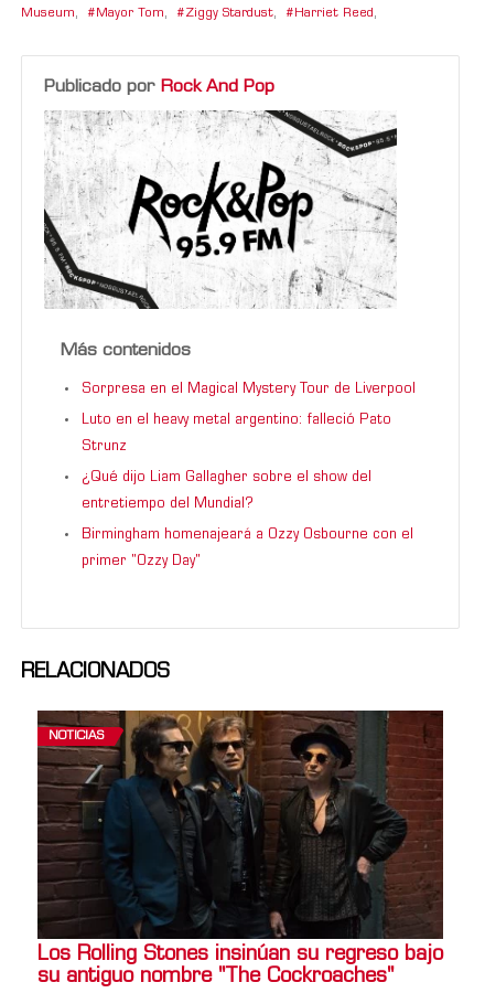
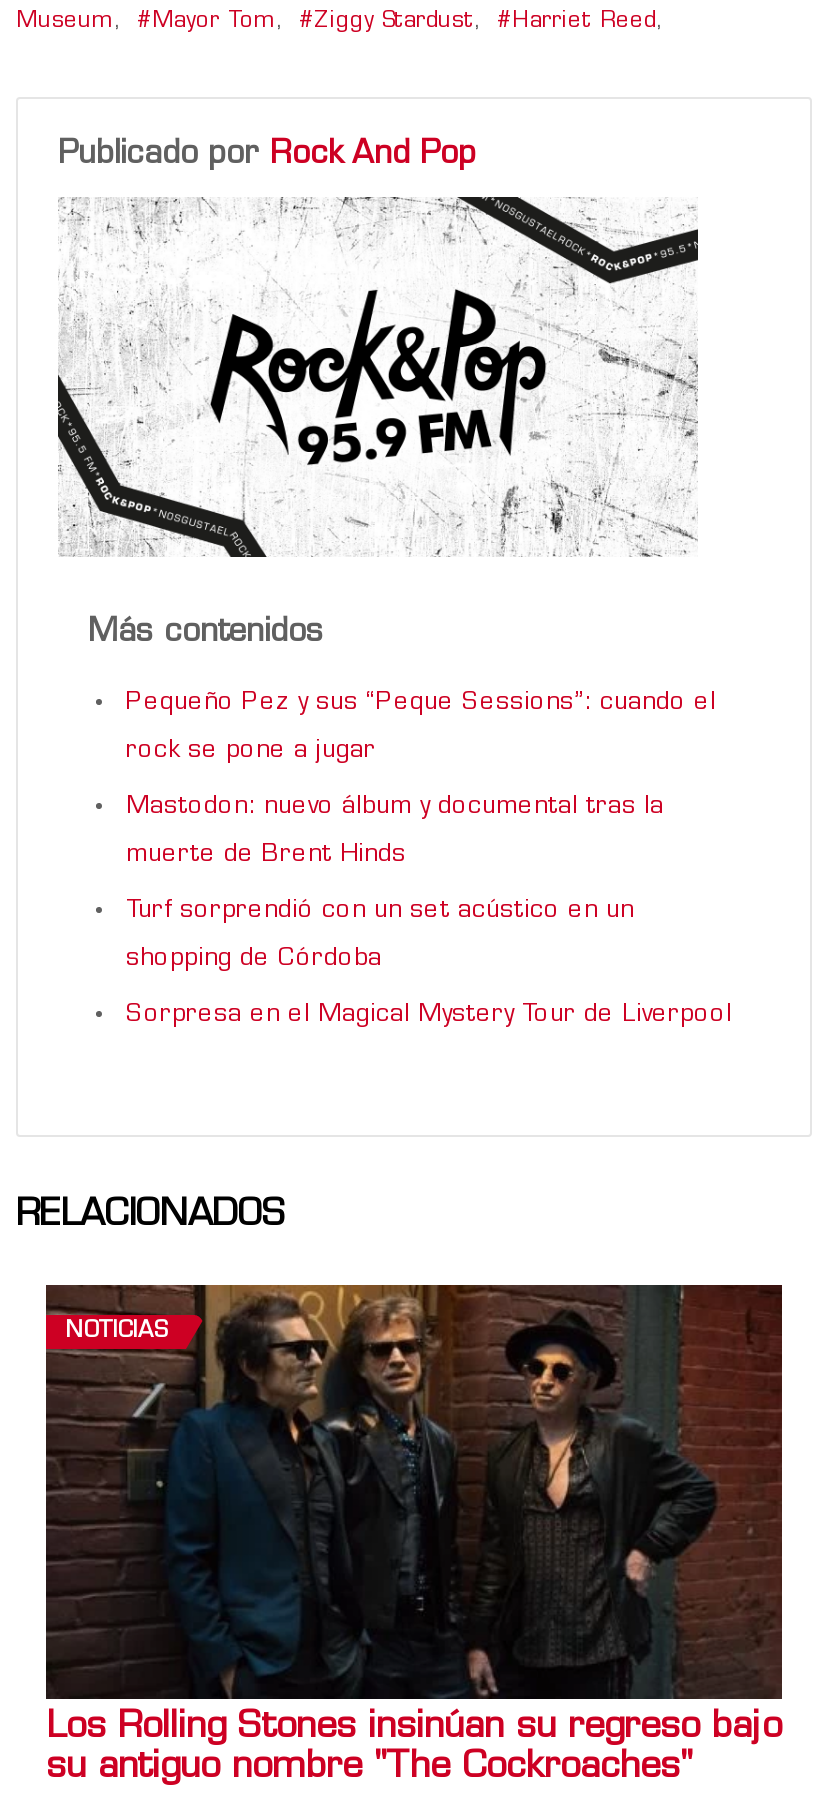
none -> [126,691,716,971] Pequeño Pez y sus “Peque Sessions”: cuando el | rock se pone a jugar | Mastodon: nuevo álbum y documental tras la | muerte de Brent Hinds | Turf sorprendió con un set acústico en un | shopping de Córdoba
moved [82,383,416,396] -> [126,1003,732,1027]: Sorpresa en el Magical Mystery Tour de Liverpool
[82,414,413,568] Luto en el heavy metal argentino: falleció Pato | Strunz | ¿Qué dijo Liam Gallagher sobre el show del | entretiempo del Mundial? | Birmingham homenajeará a Ozzy Osbourne con el | primer "Ozzy Day" -> none

